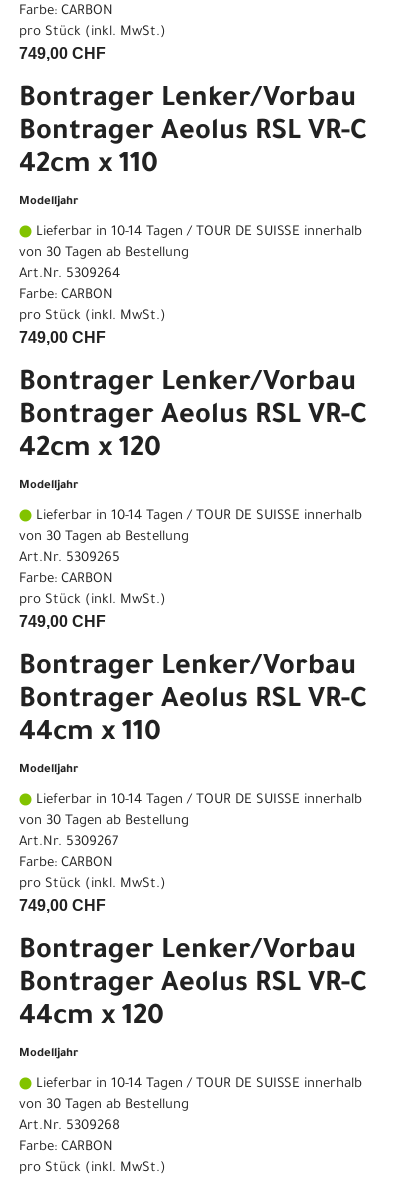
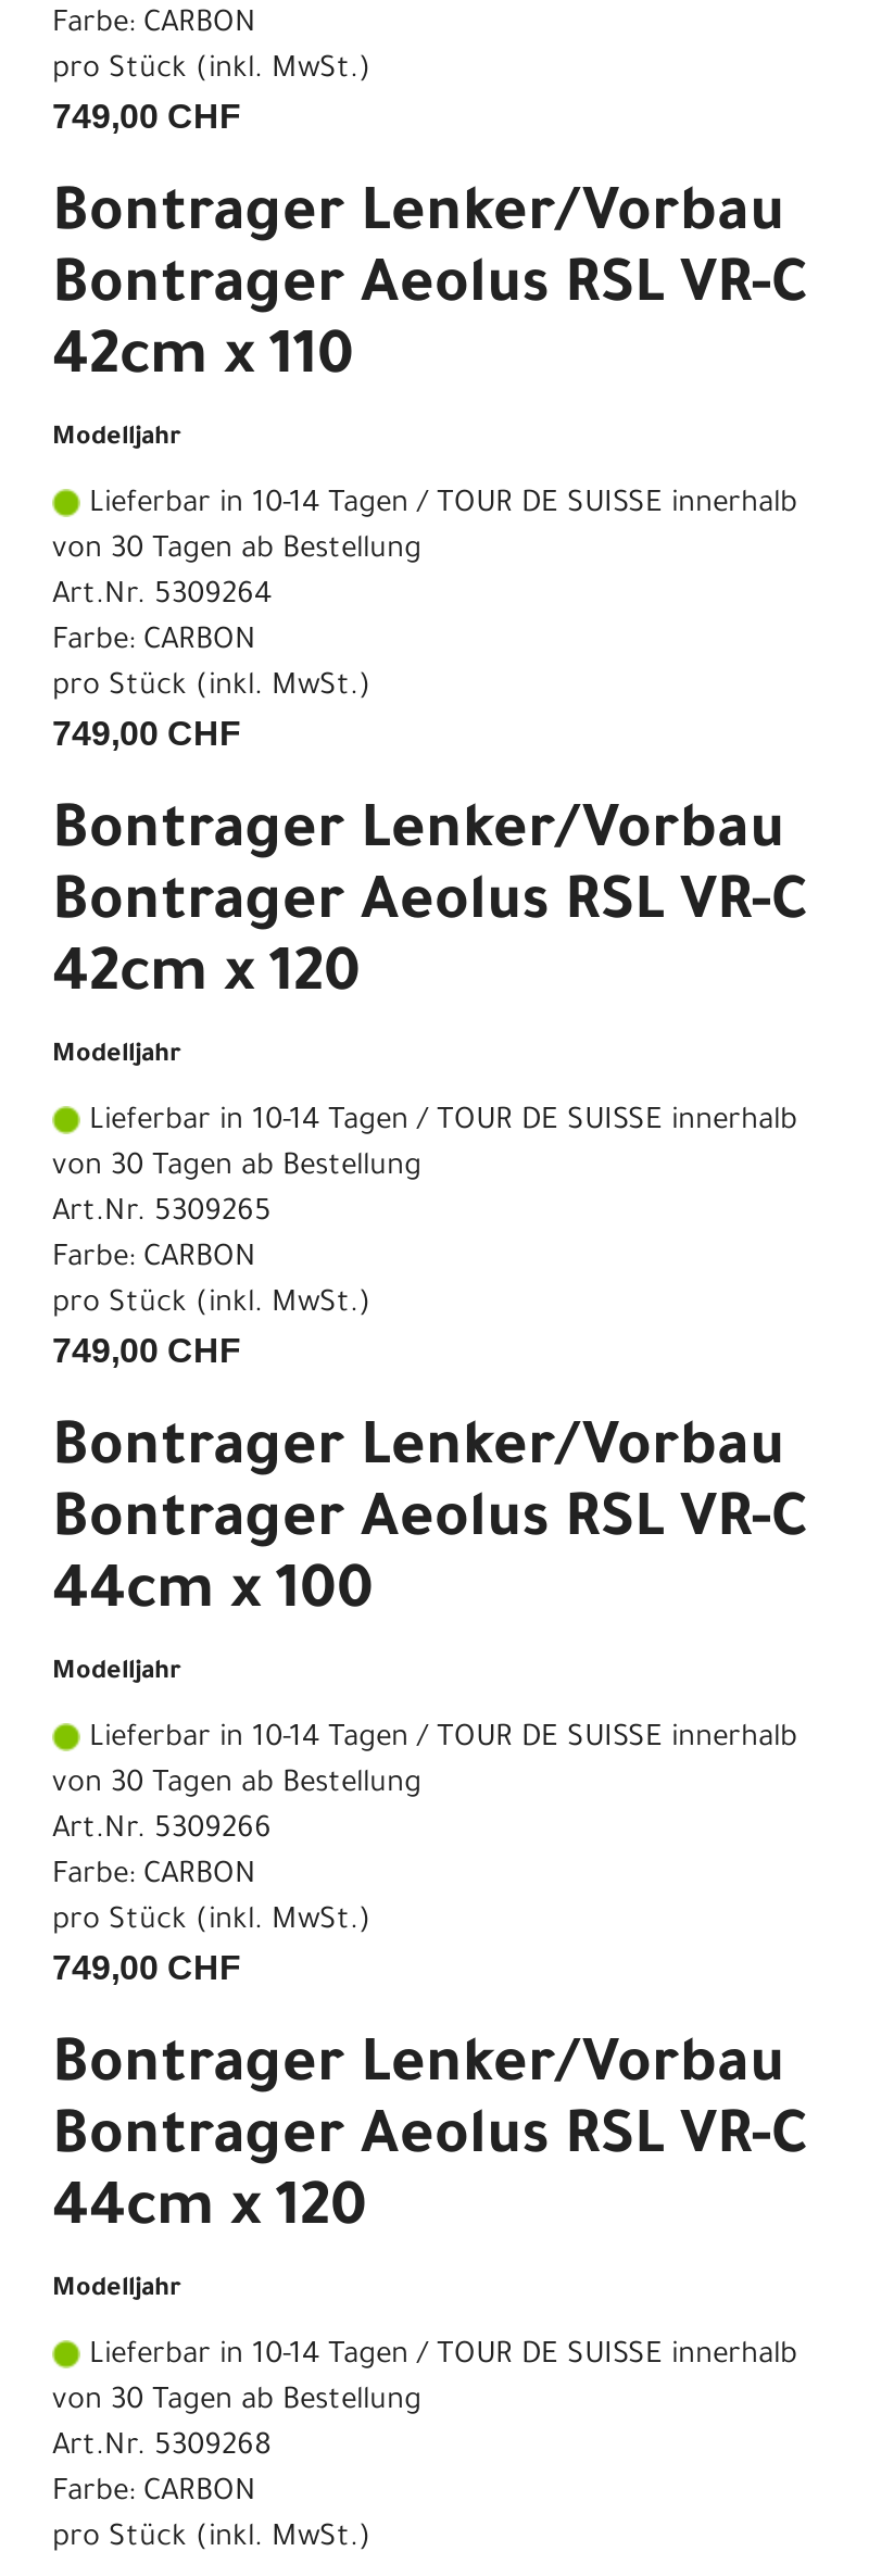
[19,720,161,750] 44cm x 110 -> [52,1565,374,1630] 44cm x 100
[19,835,118,850] Art.Nr. 5309267 -> [52,1815,272,1847] Art.Nr. 5309266

